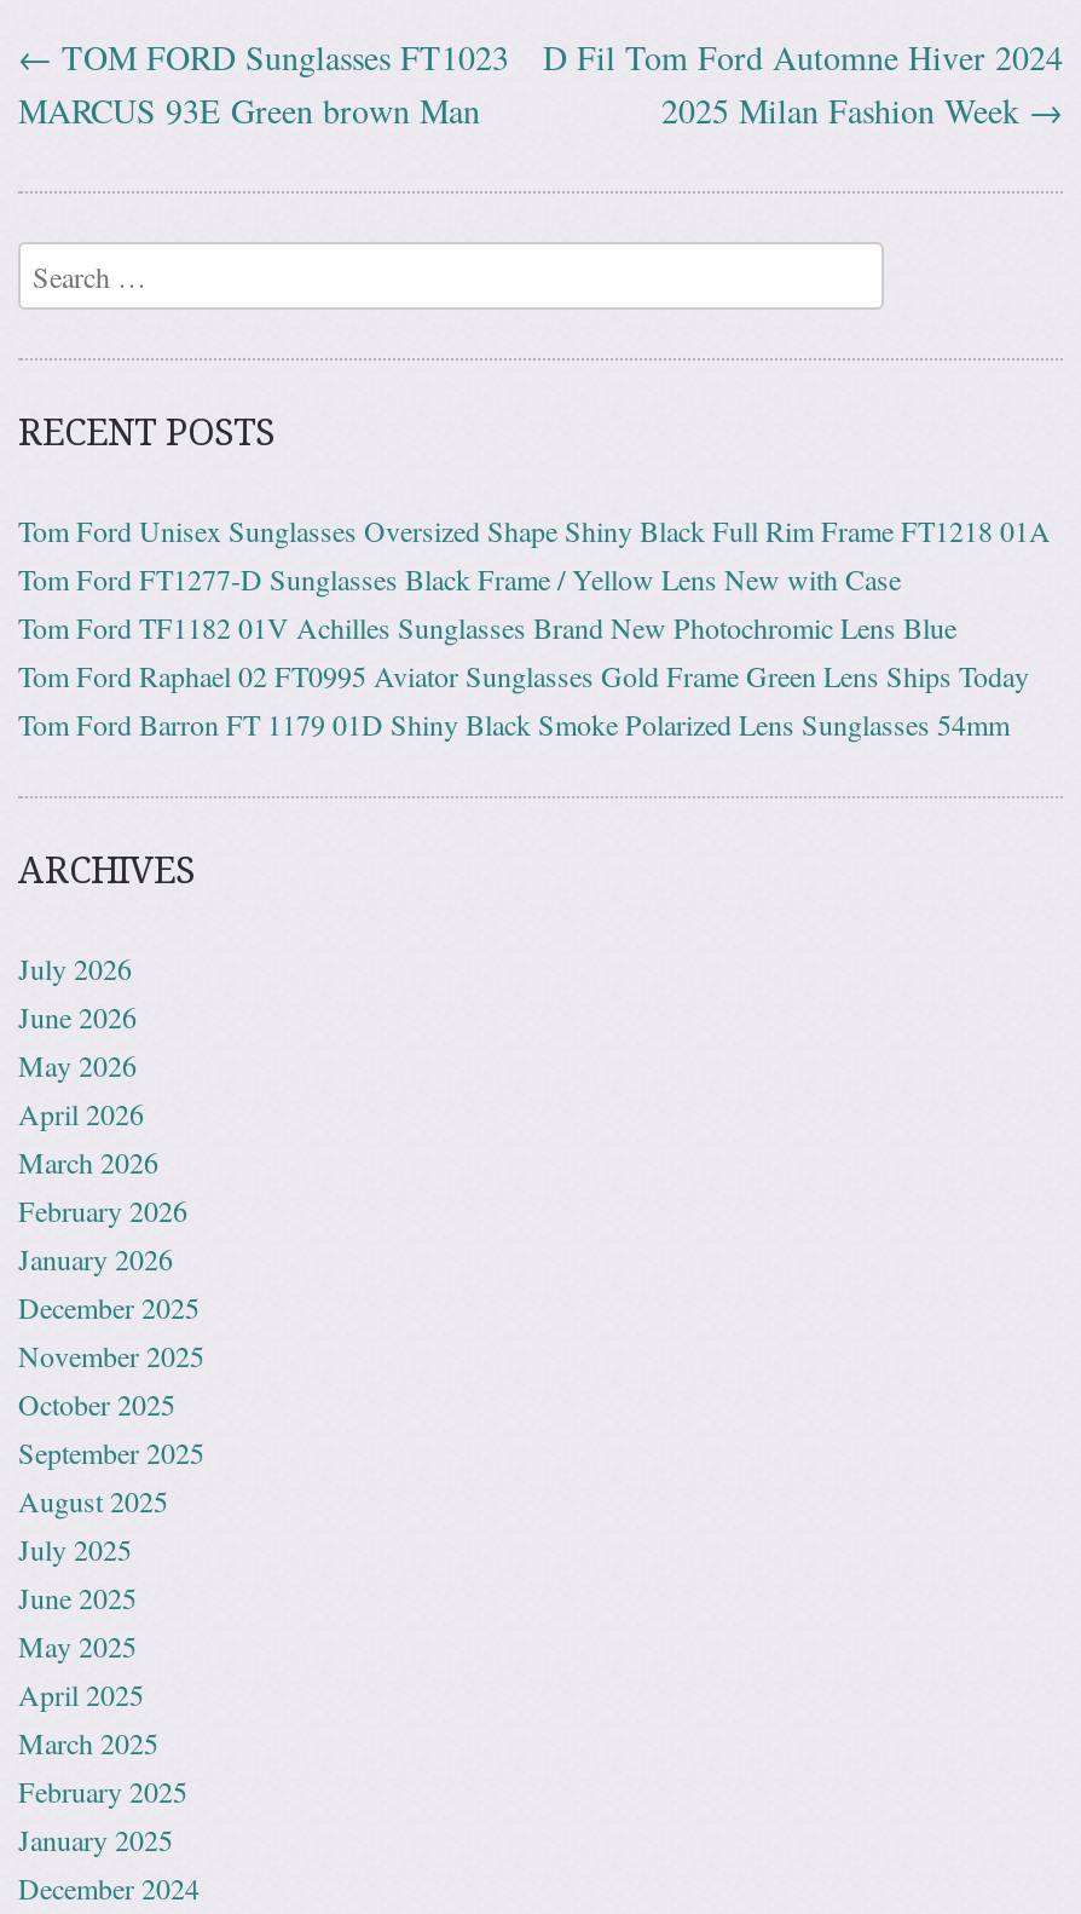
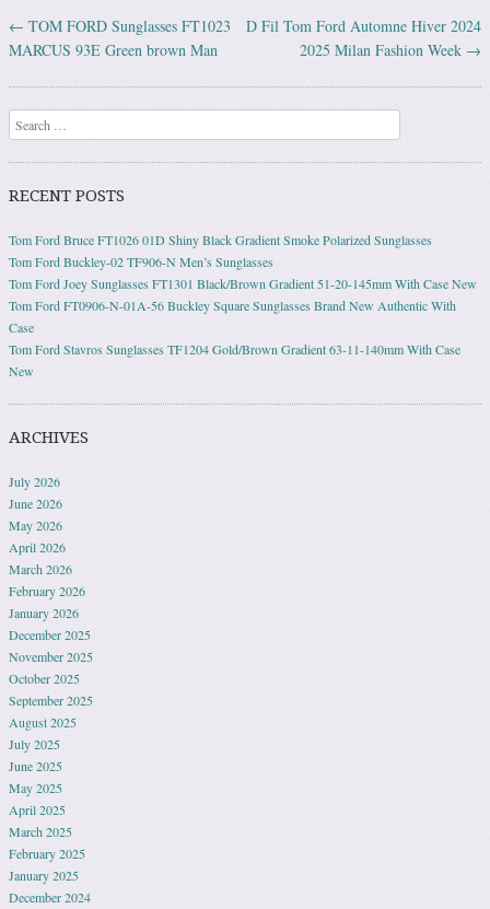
[18,511,1051,743] Tom Ford Unisex Sunglasses Oversized Shape Shiny Black Full Rim Frame FT1218 01A | Tom Ford FT1277-D Sunglasses Black Frame / Yellow Lens New with Case | Tom Ford TF1182 01V Achilles Sunglasses Brand New Photochromic Lens Blue | Tom Ford Raphael 02 FT0995 Aviator Sunglasses Gold Frame Green Lens Ships Today | Tom Ford Barron FT 1179 01D Shiny Black Smoke Polarized Lens Sunglasses 54mm -> [9,231,477,380] Tom Ford Bruce FT1026 01D Shiny Black Gradient Smoke Polarized Sunglasses | Tom Ford Buckley-02 TF906-N Men’s Sunglasses | Tom Ford Joey Sunglasses FT1301 Black/Brown Gradient 51-20-145mm With Case New | Tom Ford FT0906-N-01A-56 Buckley Square Sunglasses Brand New Authentic With | Case | Tom Ford Stavros Sunglasses TF1204 Gold/Brown Gradient 63-11-140mm With Case | New

